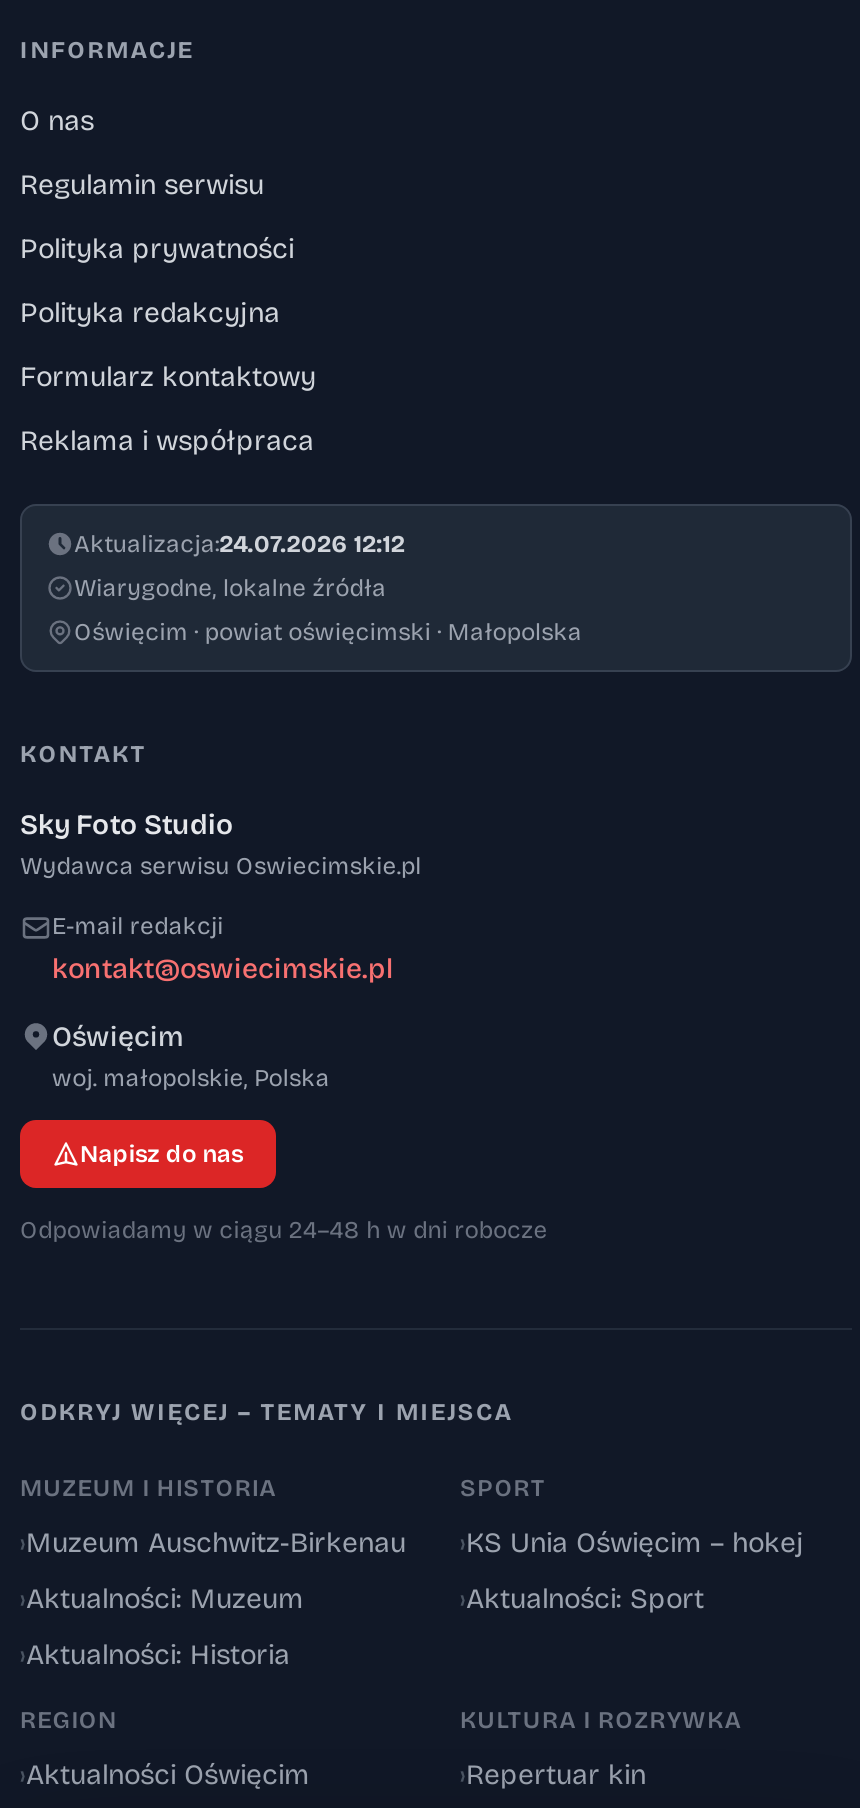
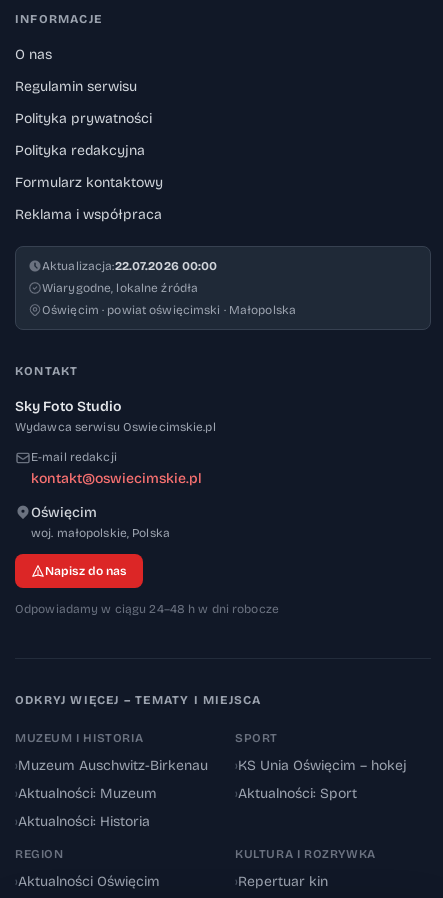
[74,530,405,558] Aktualizacja:24.07.2026 12:12 -> [42,259,217,273] Aktualizacja:22.07.2026 00:00

